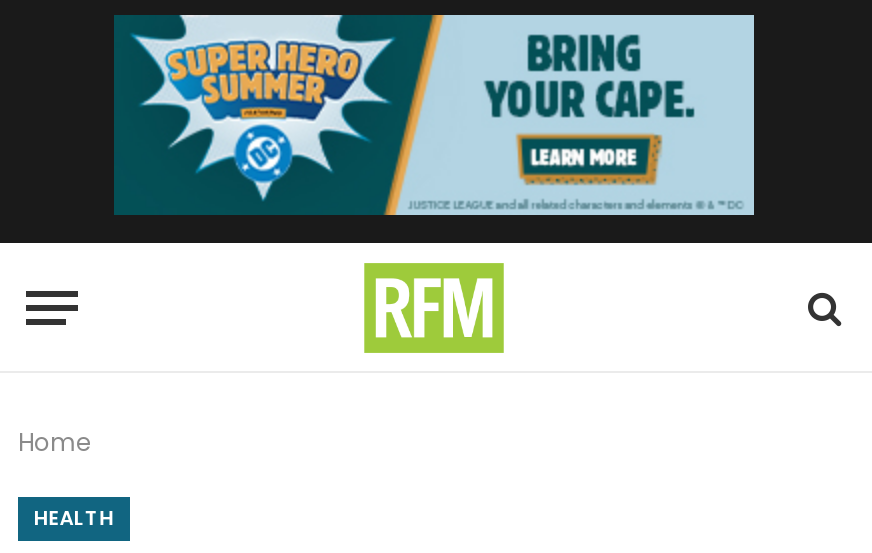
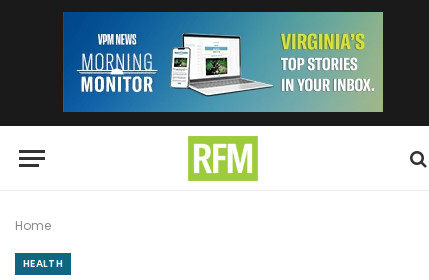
[116,13,754,217] [image] -> [63,11,383,113] [image]

